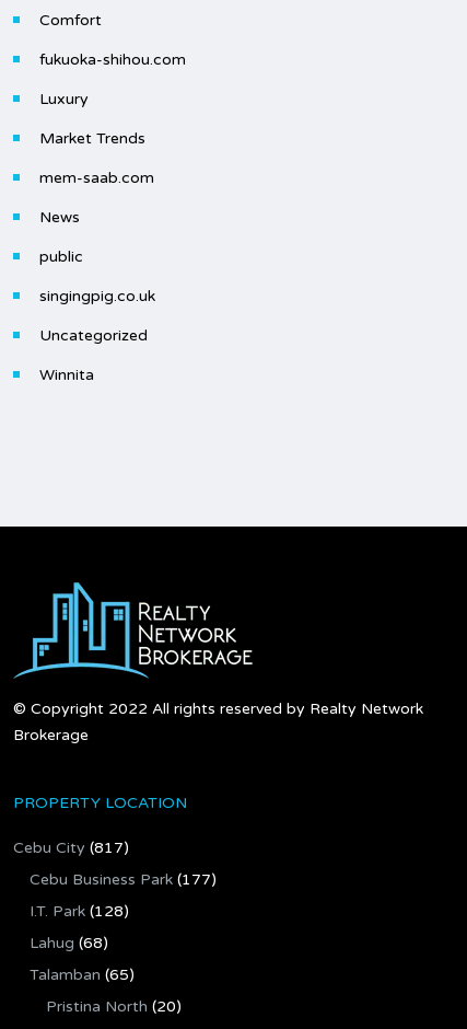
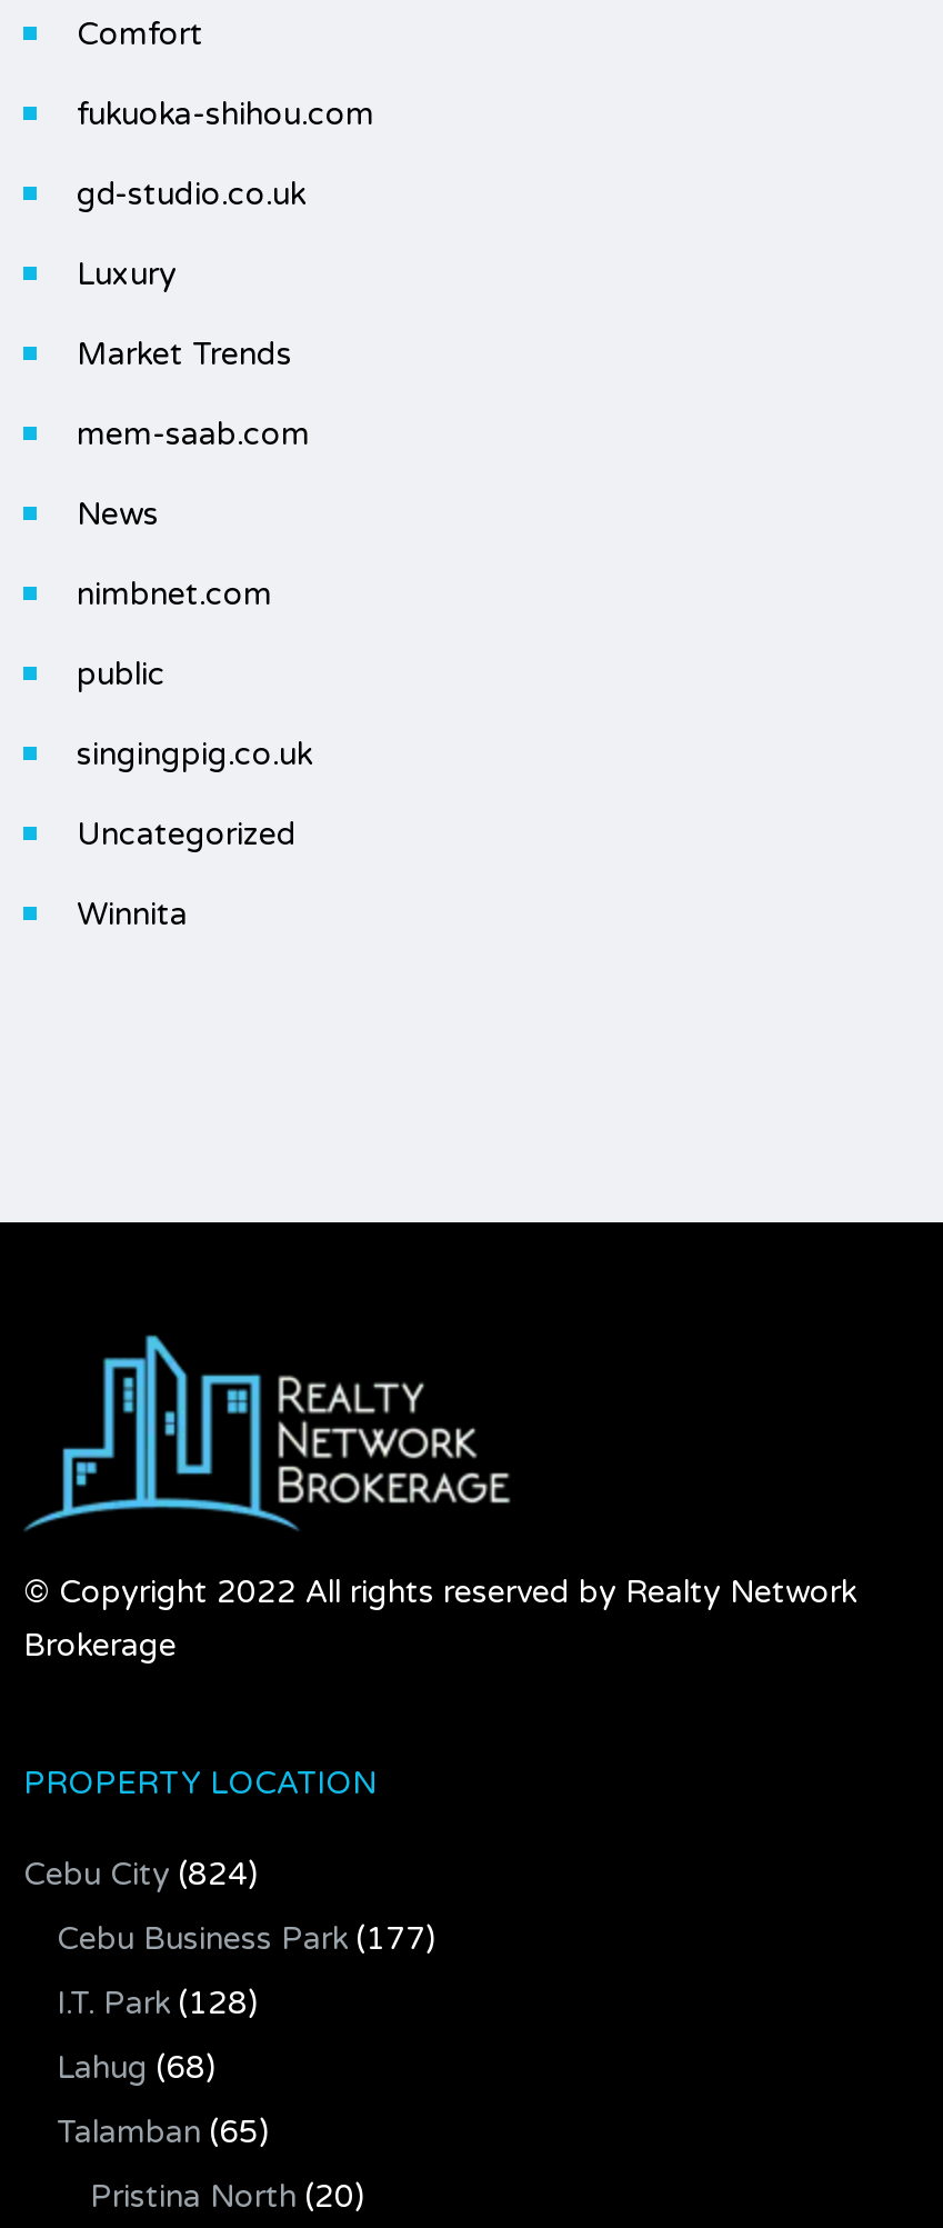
none -> [77,176,305,213] gd-studio.co.uk
none -> [77,576,272,613] nimbnet.com
[13,839,129,857] Cebu City (817) -> [23,1856,259,1894] Cebu City (824)

